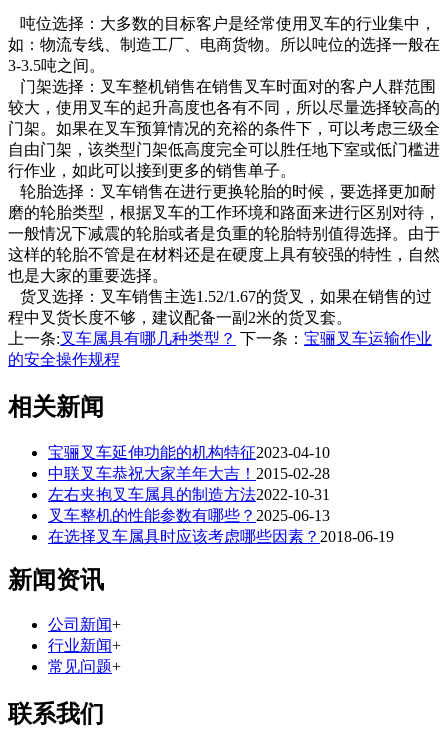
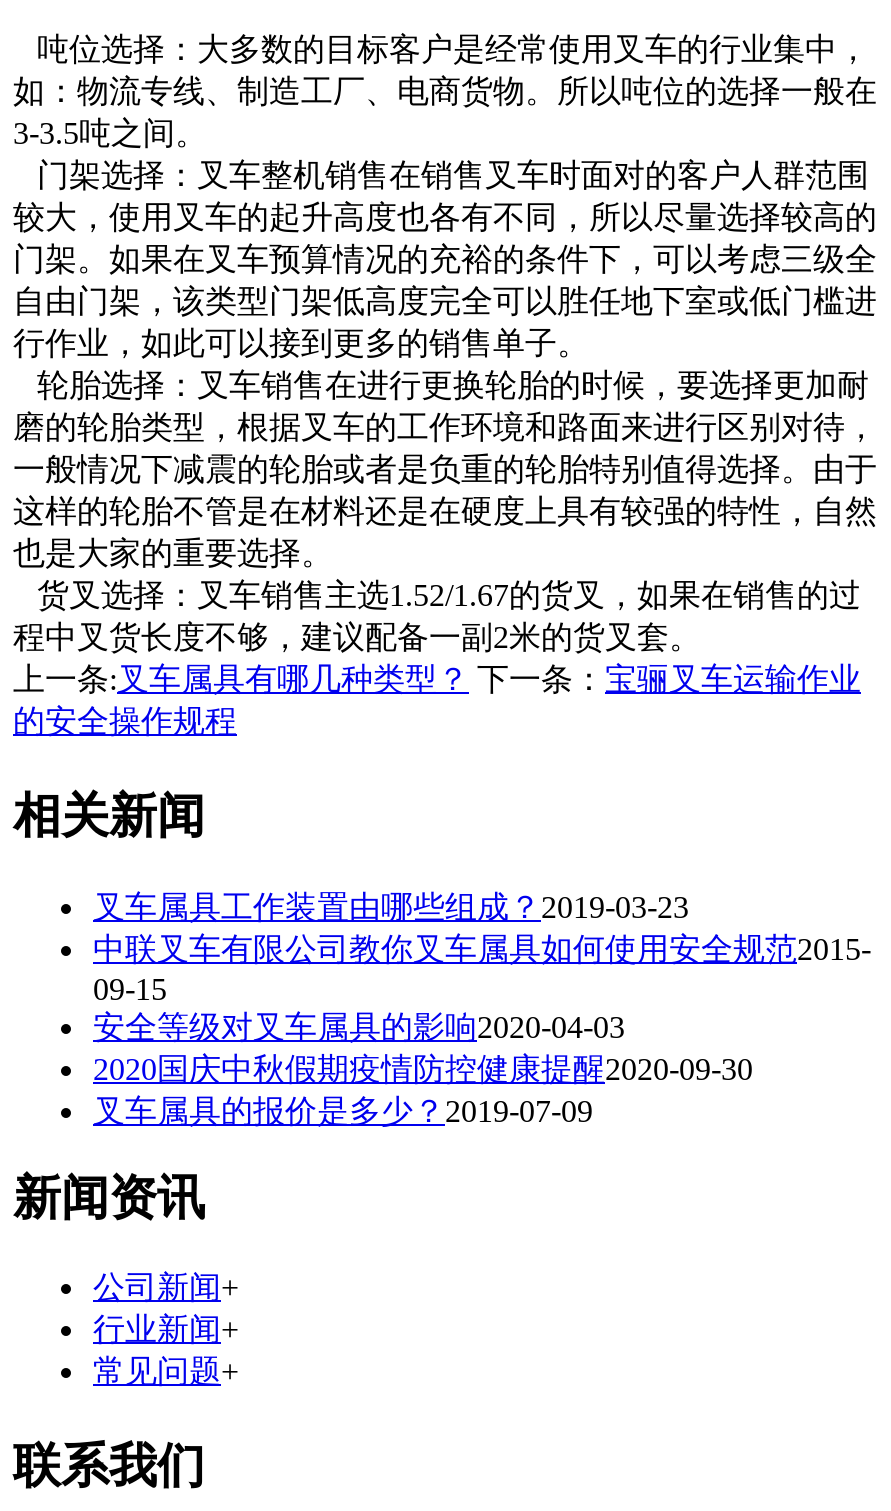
[48,443,394,544] 宝骊叉车延伸功能的机构特征2023-04-10 | 中联叉车恭祝大家羊年大吉！2015-02-28 | 左右夹抱叉车属具的制造方法2022-10-31 | 叉车整机的性能参数有哪些？2025-06-13 | 在选择叉车属具时应该考虑哪些因素？2018-06-19 -> [93,889,871,1127] 叉车属具工作装置由哪些组成？2019-03-23 | 中联叉车有限公司教你叉车属具如何使用安全规范2015- | 09-15 | 安全等级对叉车属具的影响2020-04-03 | 2020国庆中秋假期疫情防控健康提醒2020-09-30 | 叉车属具的报价是多少？2019-07-09

